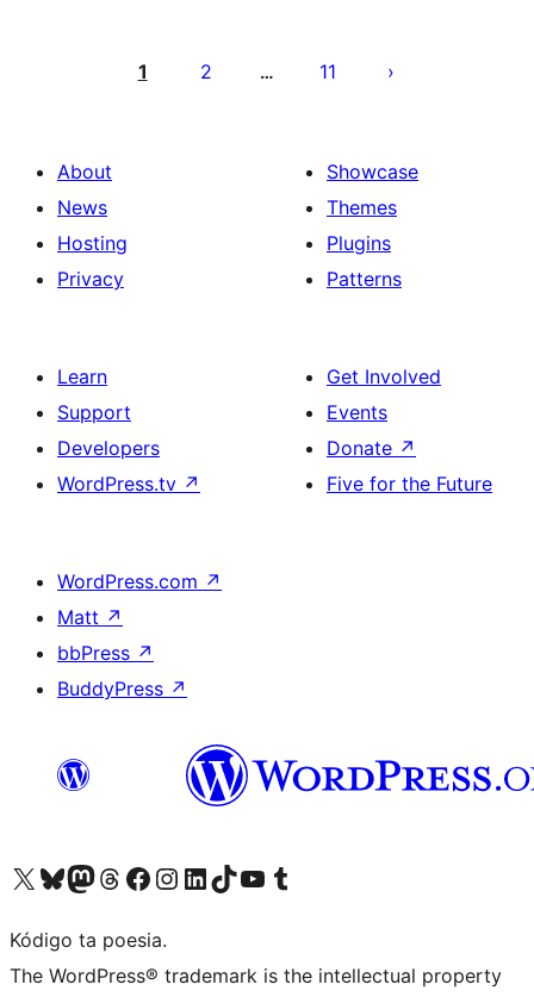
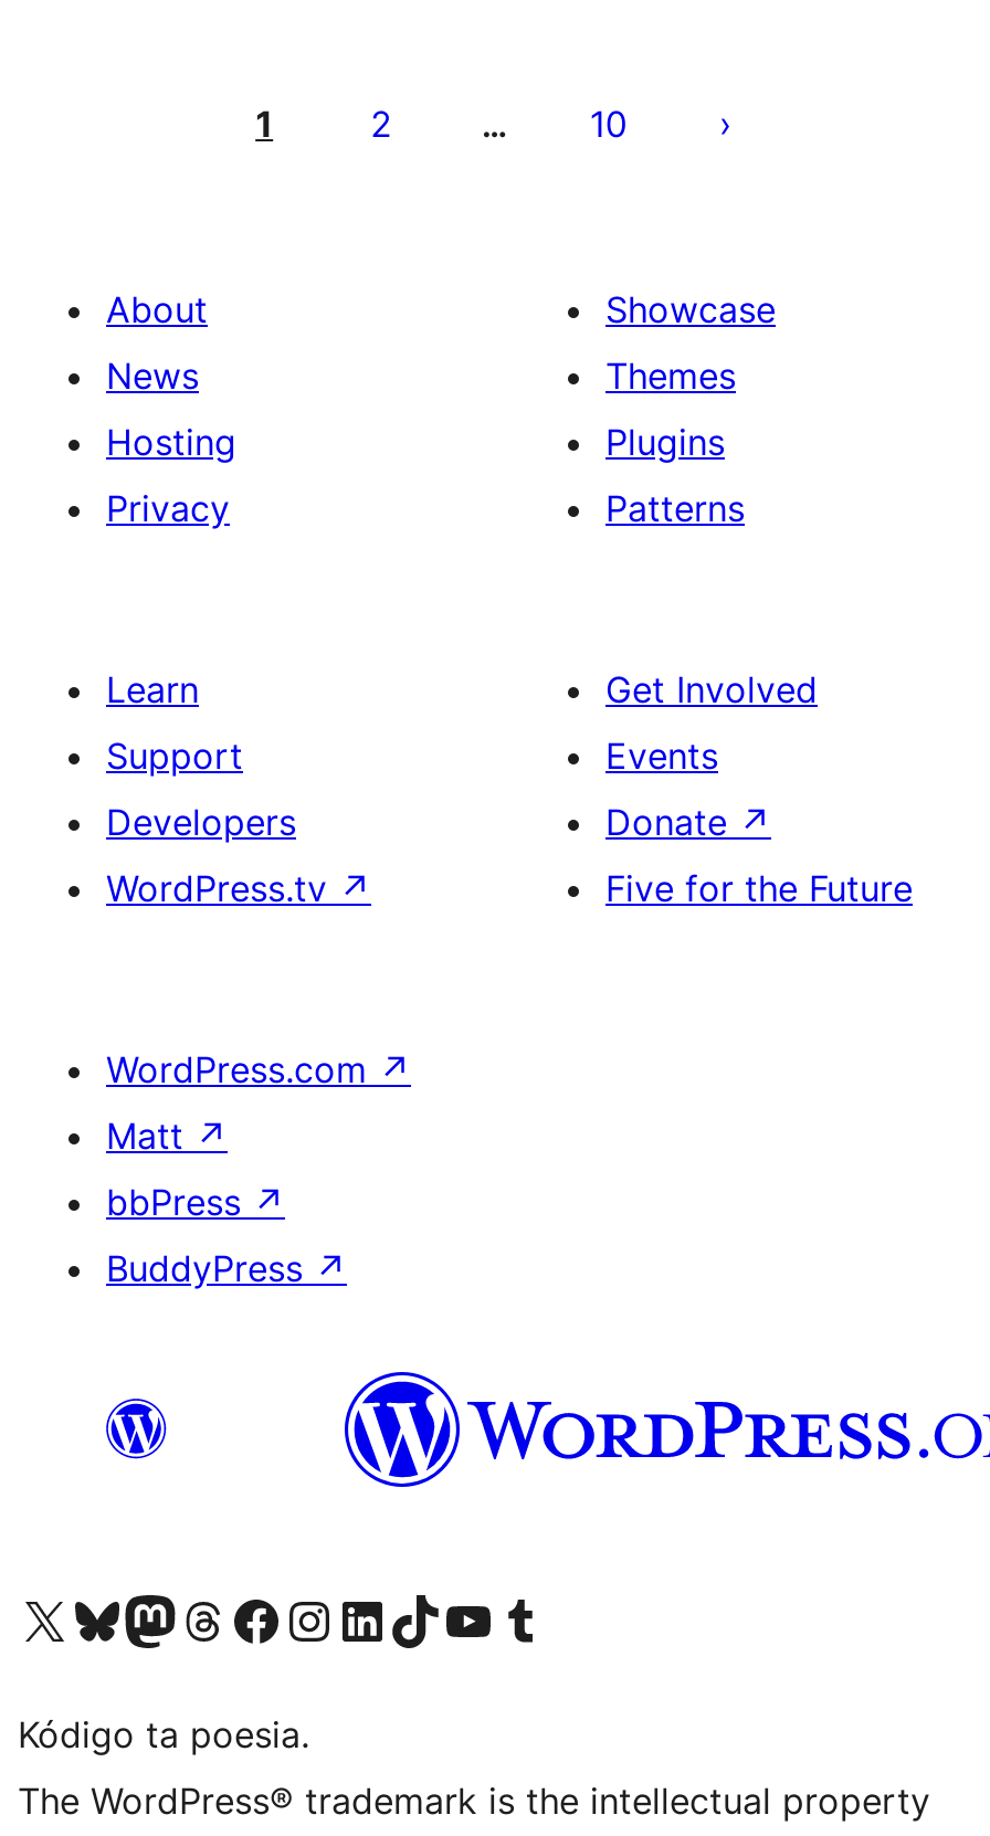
[320,60,337,83] 11 -> [590,102,627,146] 10

